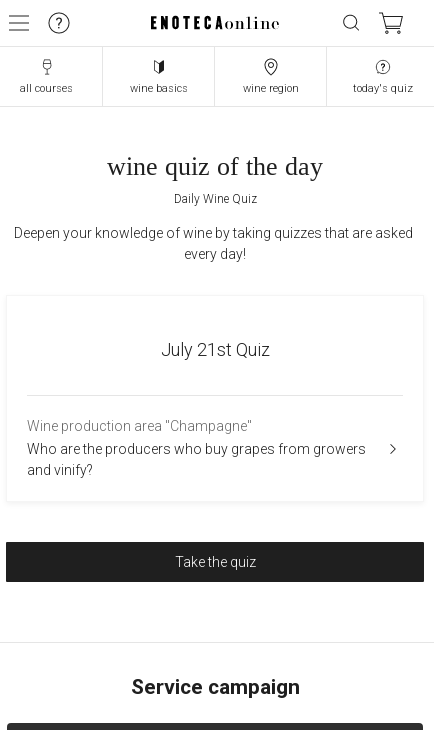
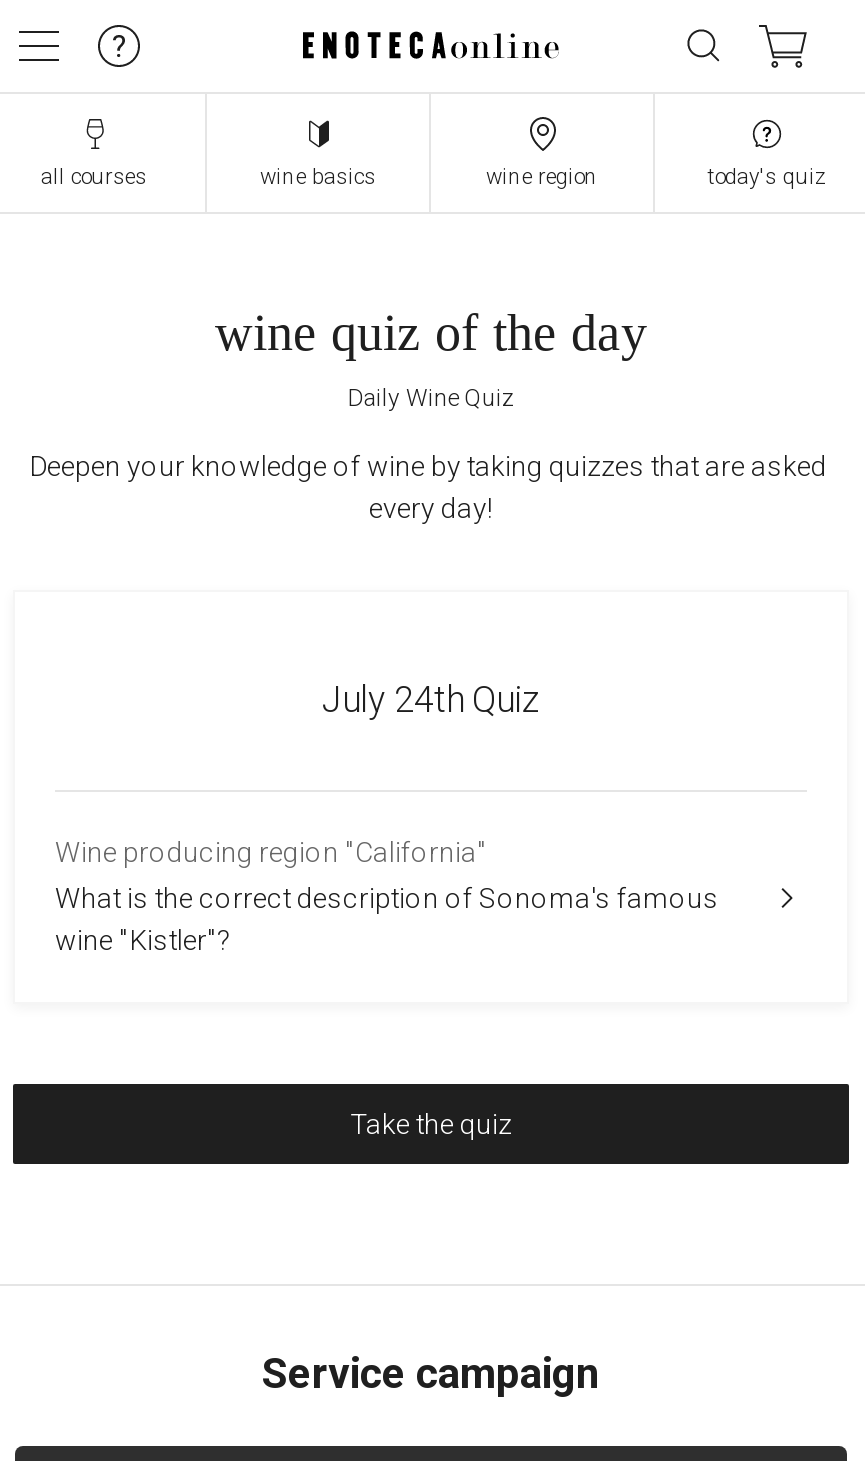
[160,339,269,360] July 21st Quiz -> [322,678,540,720] July 24th Quiz
[27,418,366,478] Wine production area "Champagne" | Who are the producers who buy grapes from growers | and vinify? -> [55,836,719,956] Wine producing region "California" | What is the correct description of Sonoma's famous | wine "Kistler"?

